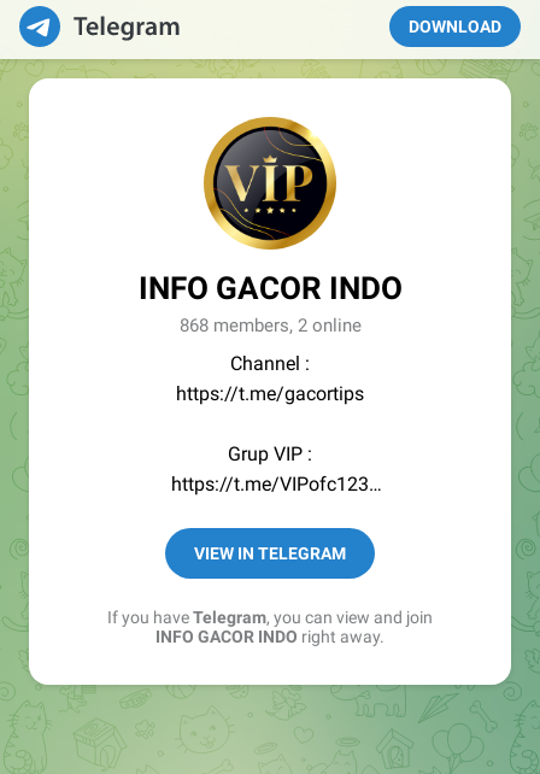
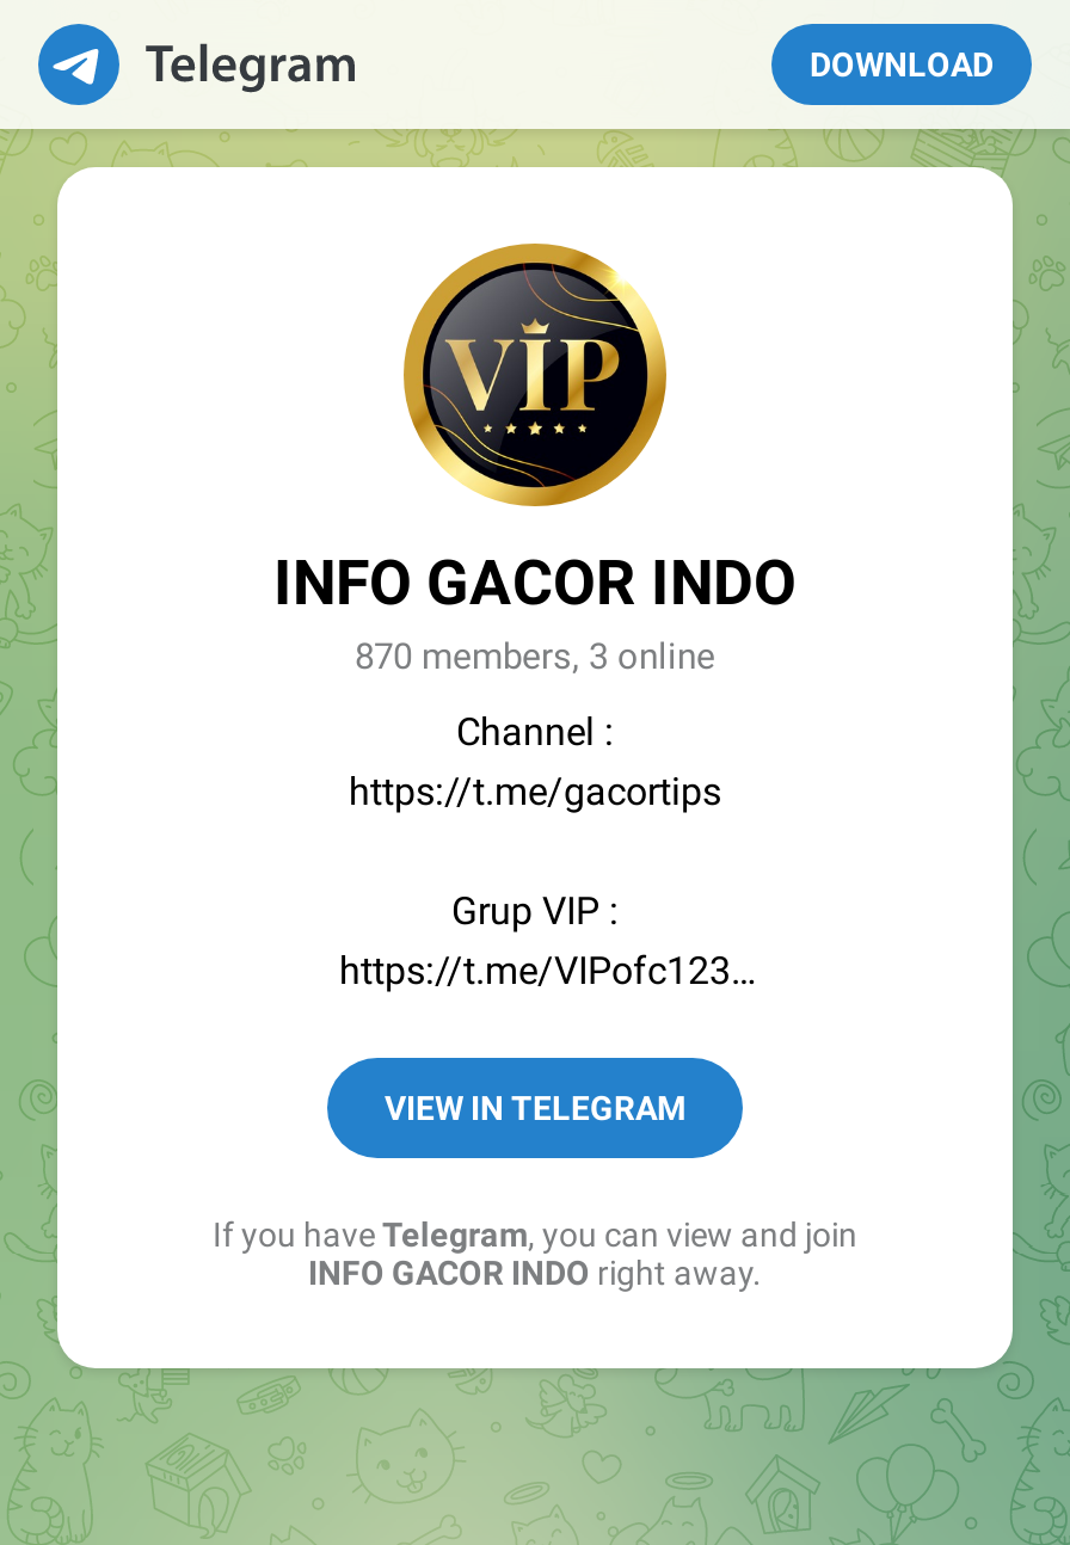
[179,315,361,336] 868 members, 2 online -> [355,635,715,678] 870 members, 3 online

